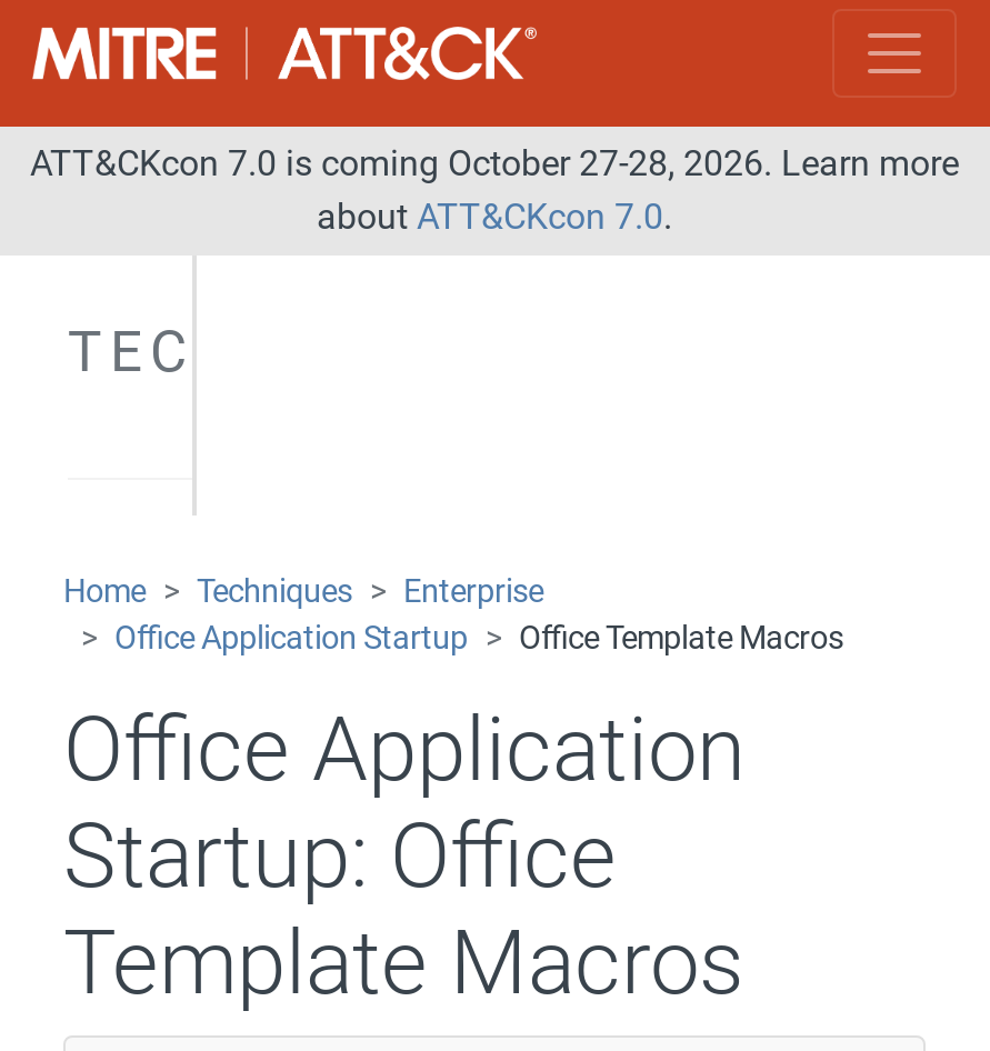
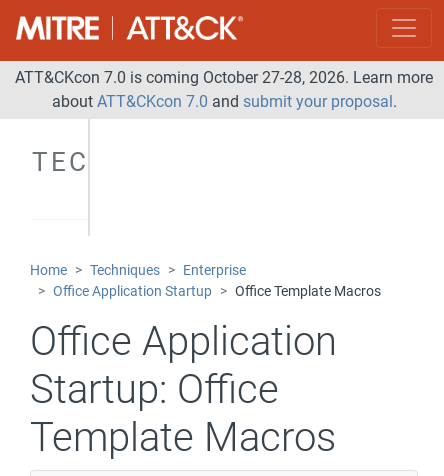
[317,196,672,238] about ATT&CKcon 7.0. -> [51,92,396,111] about ATT&CKcon 7.0 and submit your proposal.

